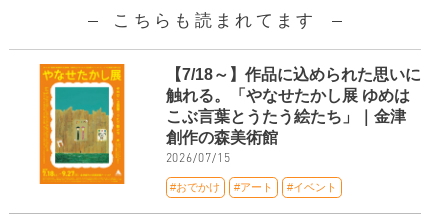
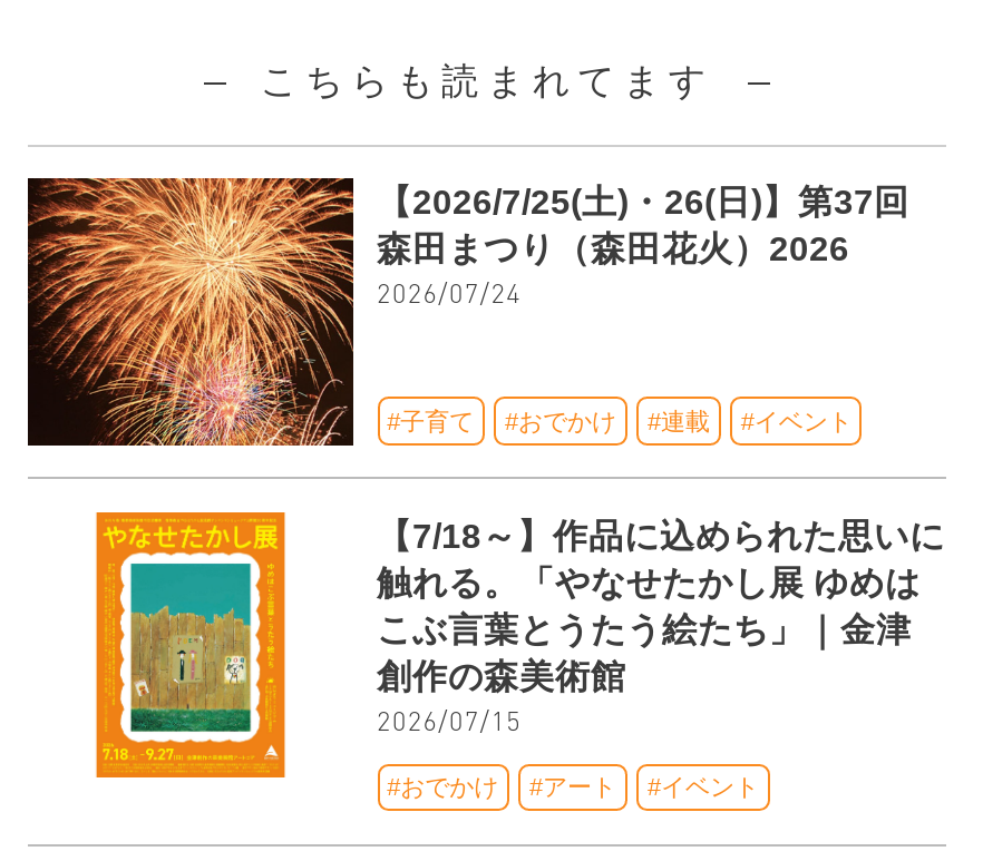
none -> [26,176,909,448] [image] | 【2026/7/25(土)・26(日)】第37回 | 森田まつり（森田花火）2026 | 2026/07/24
none -> [387,408,852,434] #子育て | #おでかけ | #連載 | #イベント

